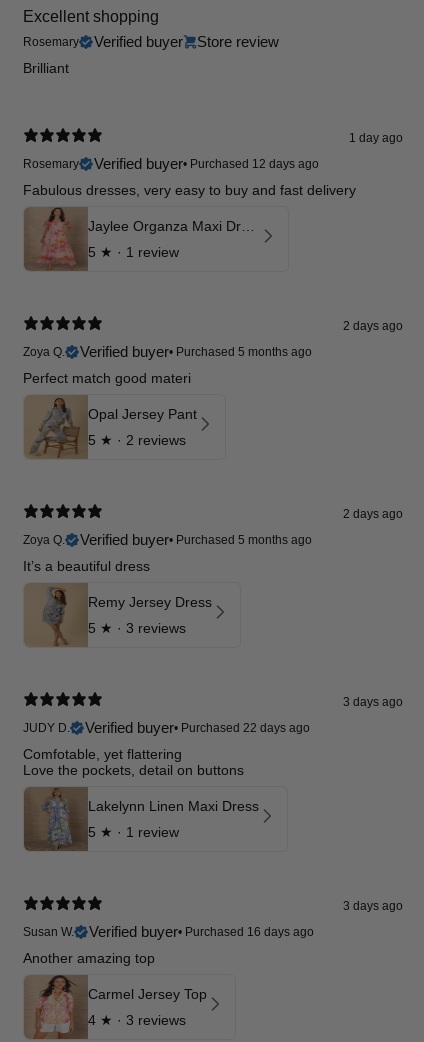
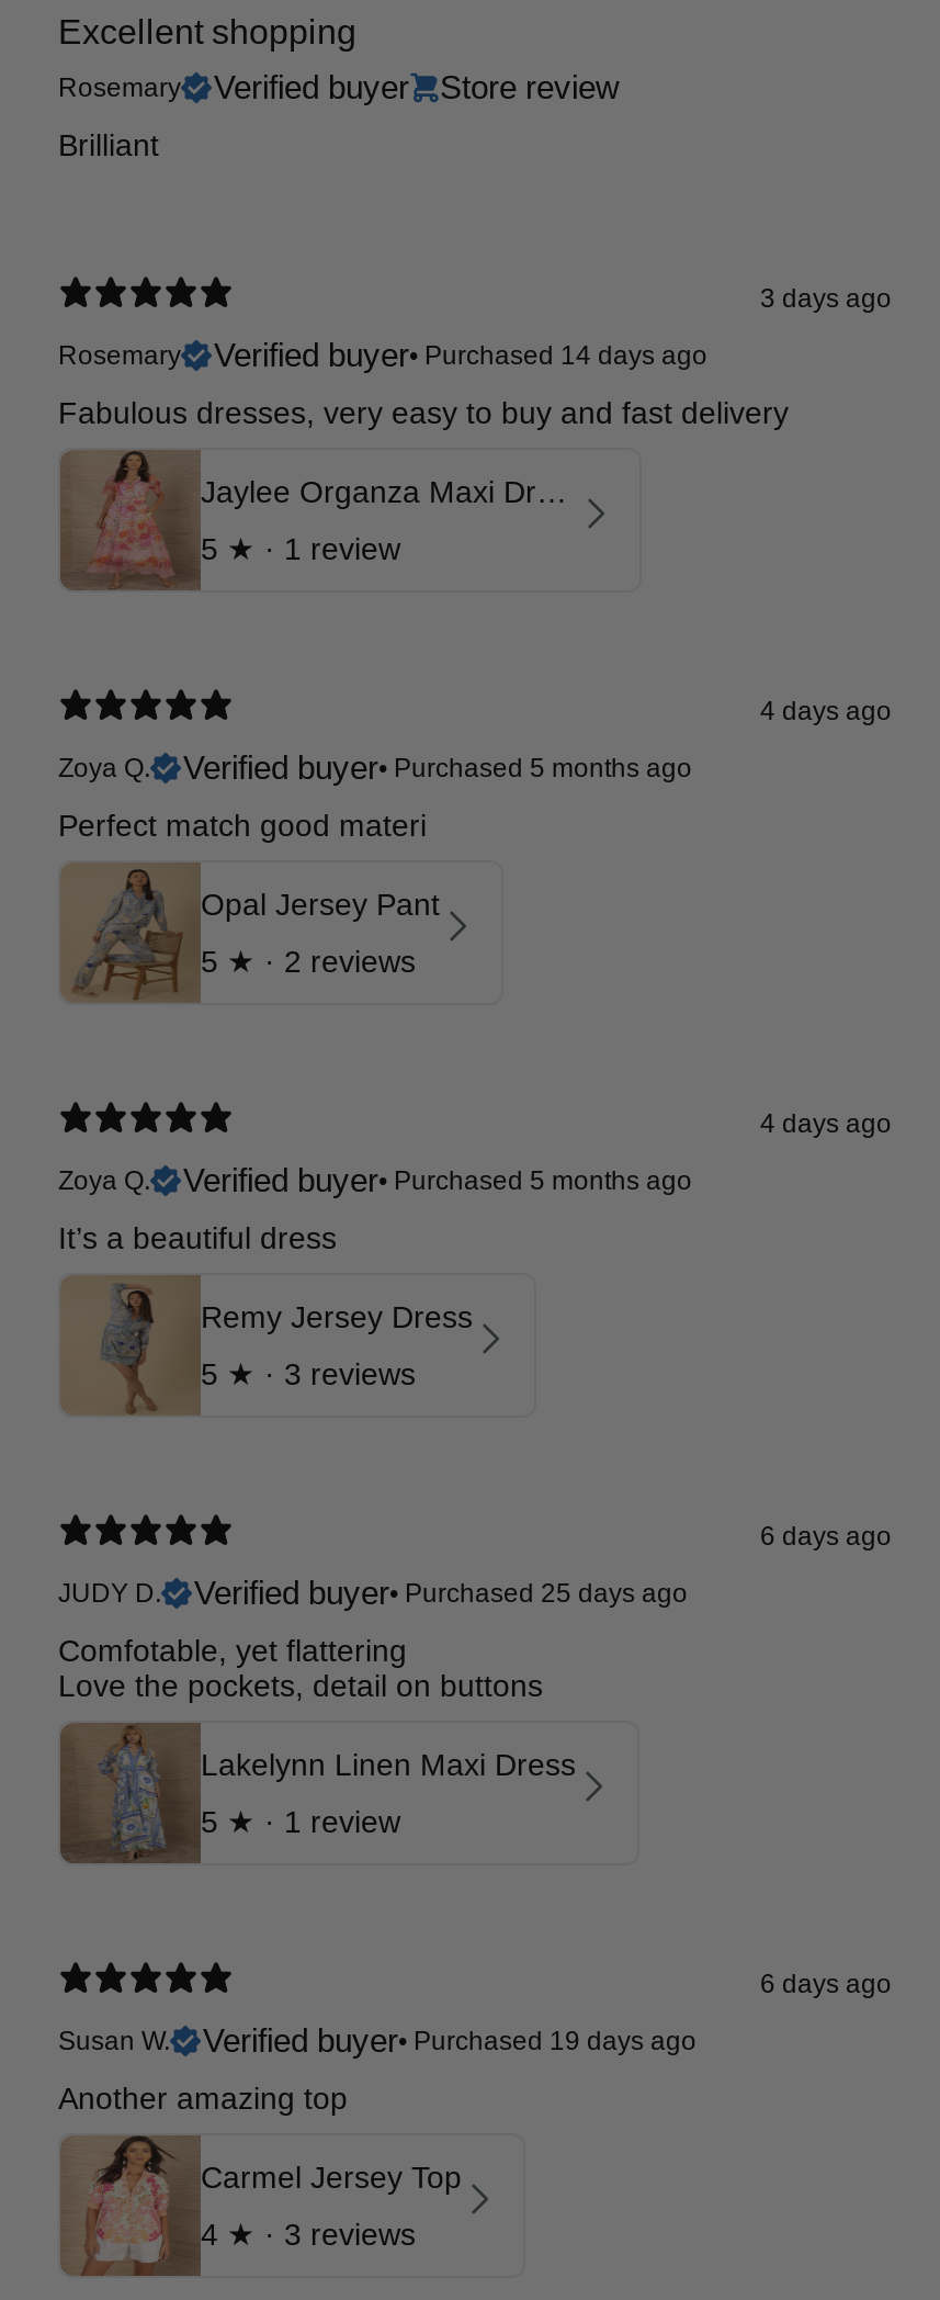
[349,131,403,145] 1 day ago -> [760,282,892,313] 3 days ago
[94,155,319,172] Verified buyer • Purchased 12 days ago -> [214,336,707,373] Verified buyer • Purchased 14 days ago
[343,319,403,333] 2 days ago -> [760,695,892,726] 4 days ago
[343,507,403,521] 2 days ago -> [760,1107,892,1138] 4 days ago
[343,695,403,709] 3 days ago -> [760,1520,892,1551] 6 days ago
[85,719,310,736] Verified buyer • Purchased 22 days ago -> [194,1574,688,1611] Verified buyer • Purchased 25 days ago
[343,899,403,913] 3 days ago -> [760,1968,892,1998] 6 days ago
[89,923,314,940] Verified buyer • Purchased 16 days ago -> [203,2021,696,2059] Verified buyer • Purchased 19 days ago

